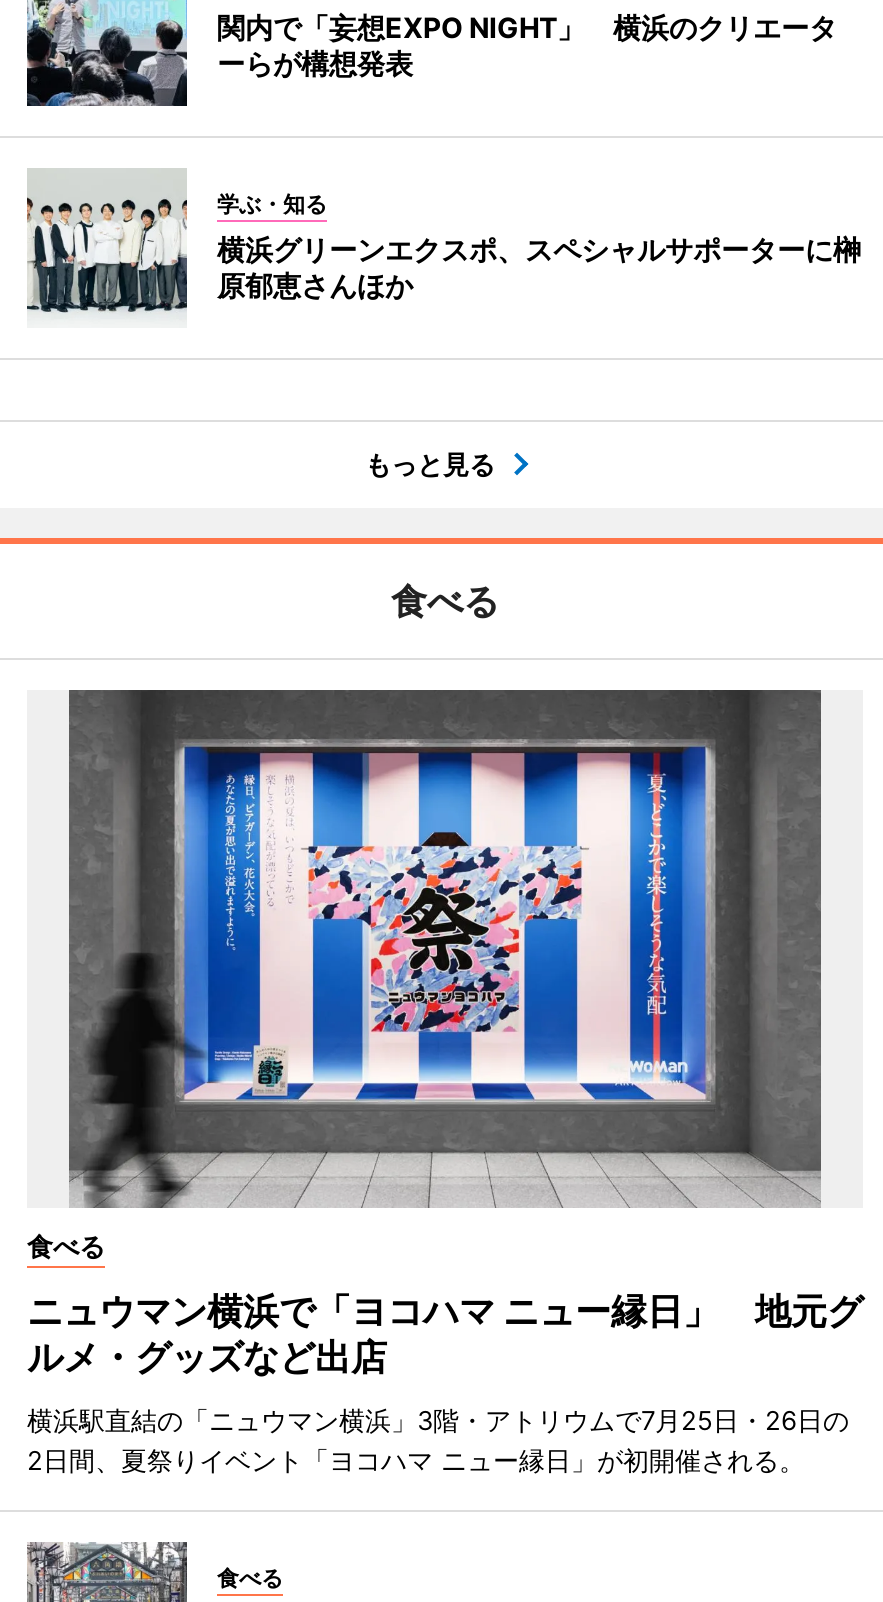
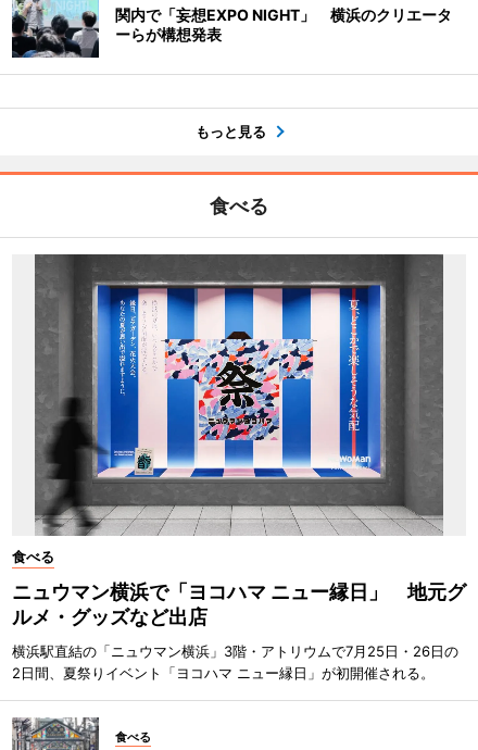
[25,168,861,322] [image] | 学ぶ・知る | 横浜グリーンエクスポ、スペシャルサポーターに榊 | 原郁恵さんほか -> none

